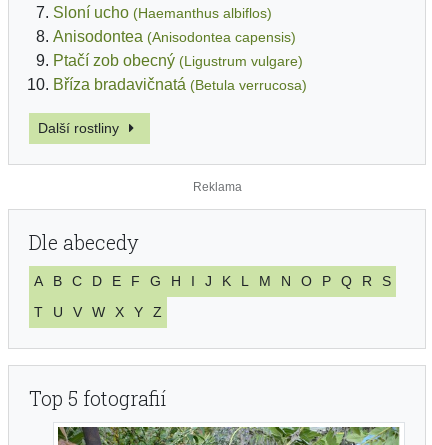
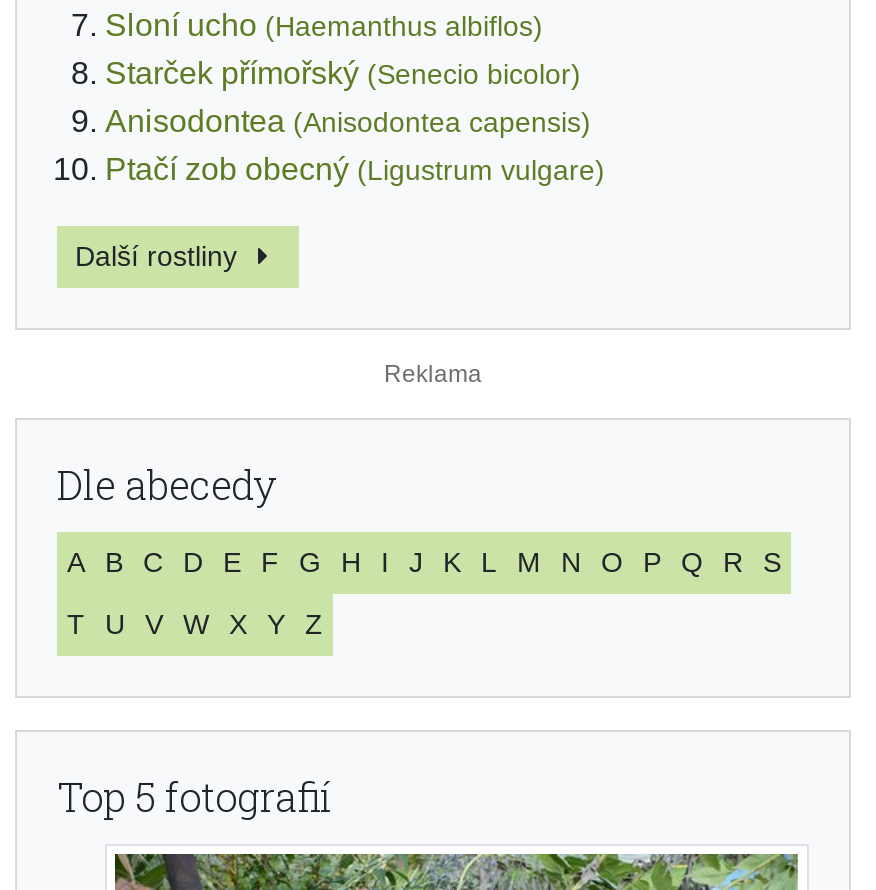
none -> [105,57,581,91] Starček přímořský (Senecio bicolor)
moved [53,28,303,69] -> [105,105,605,187]: Anisodontea (Anisodontea capensis) | Ptačí zob obecný (Ligustrum vulgare)
[53,76,307,93] Bříza bradavičnatá (Betula verrucosa) -> none

